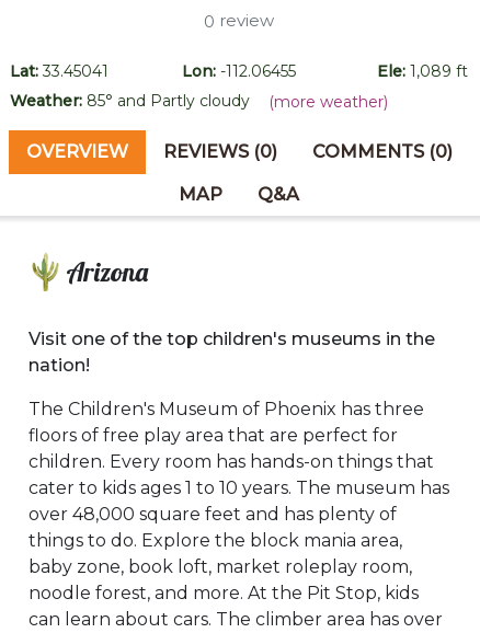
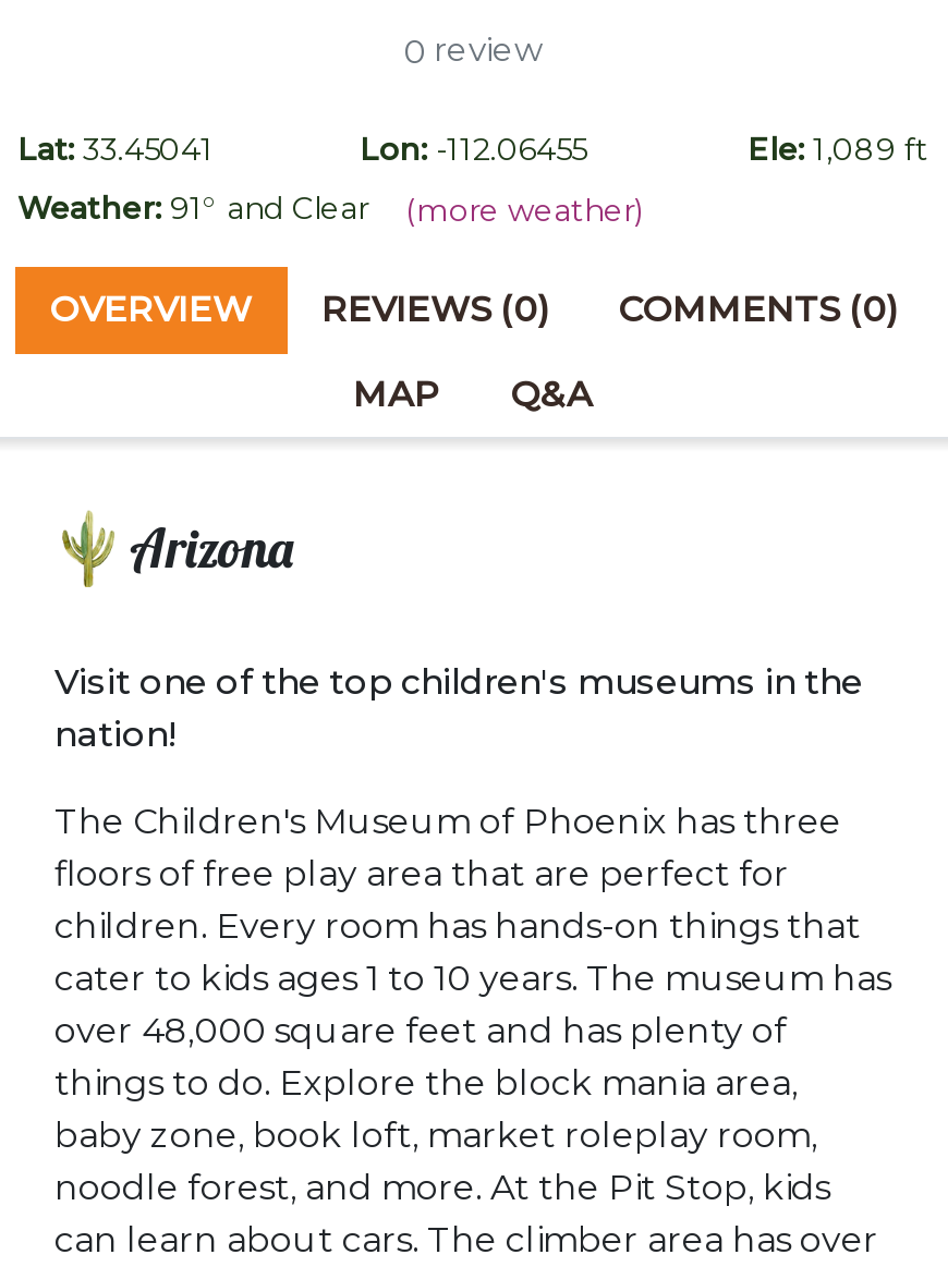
[10,91,250,111] Weather: 85° and Partly cloudy -> [17,189,377,229] Weather: 91° and Clear

